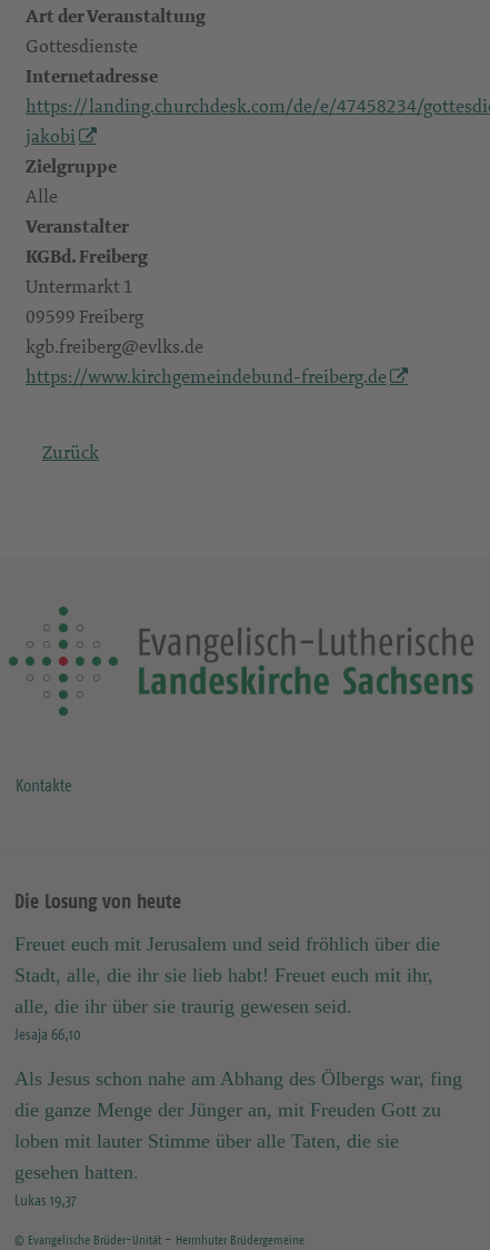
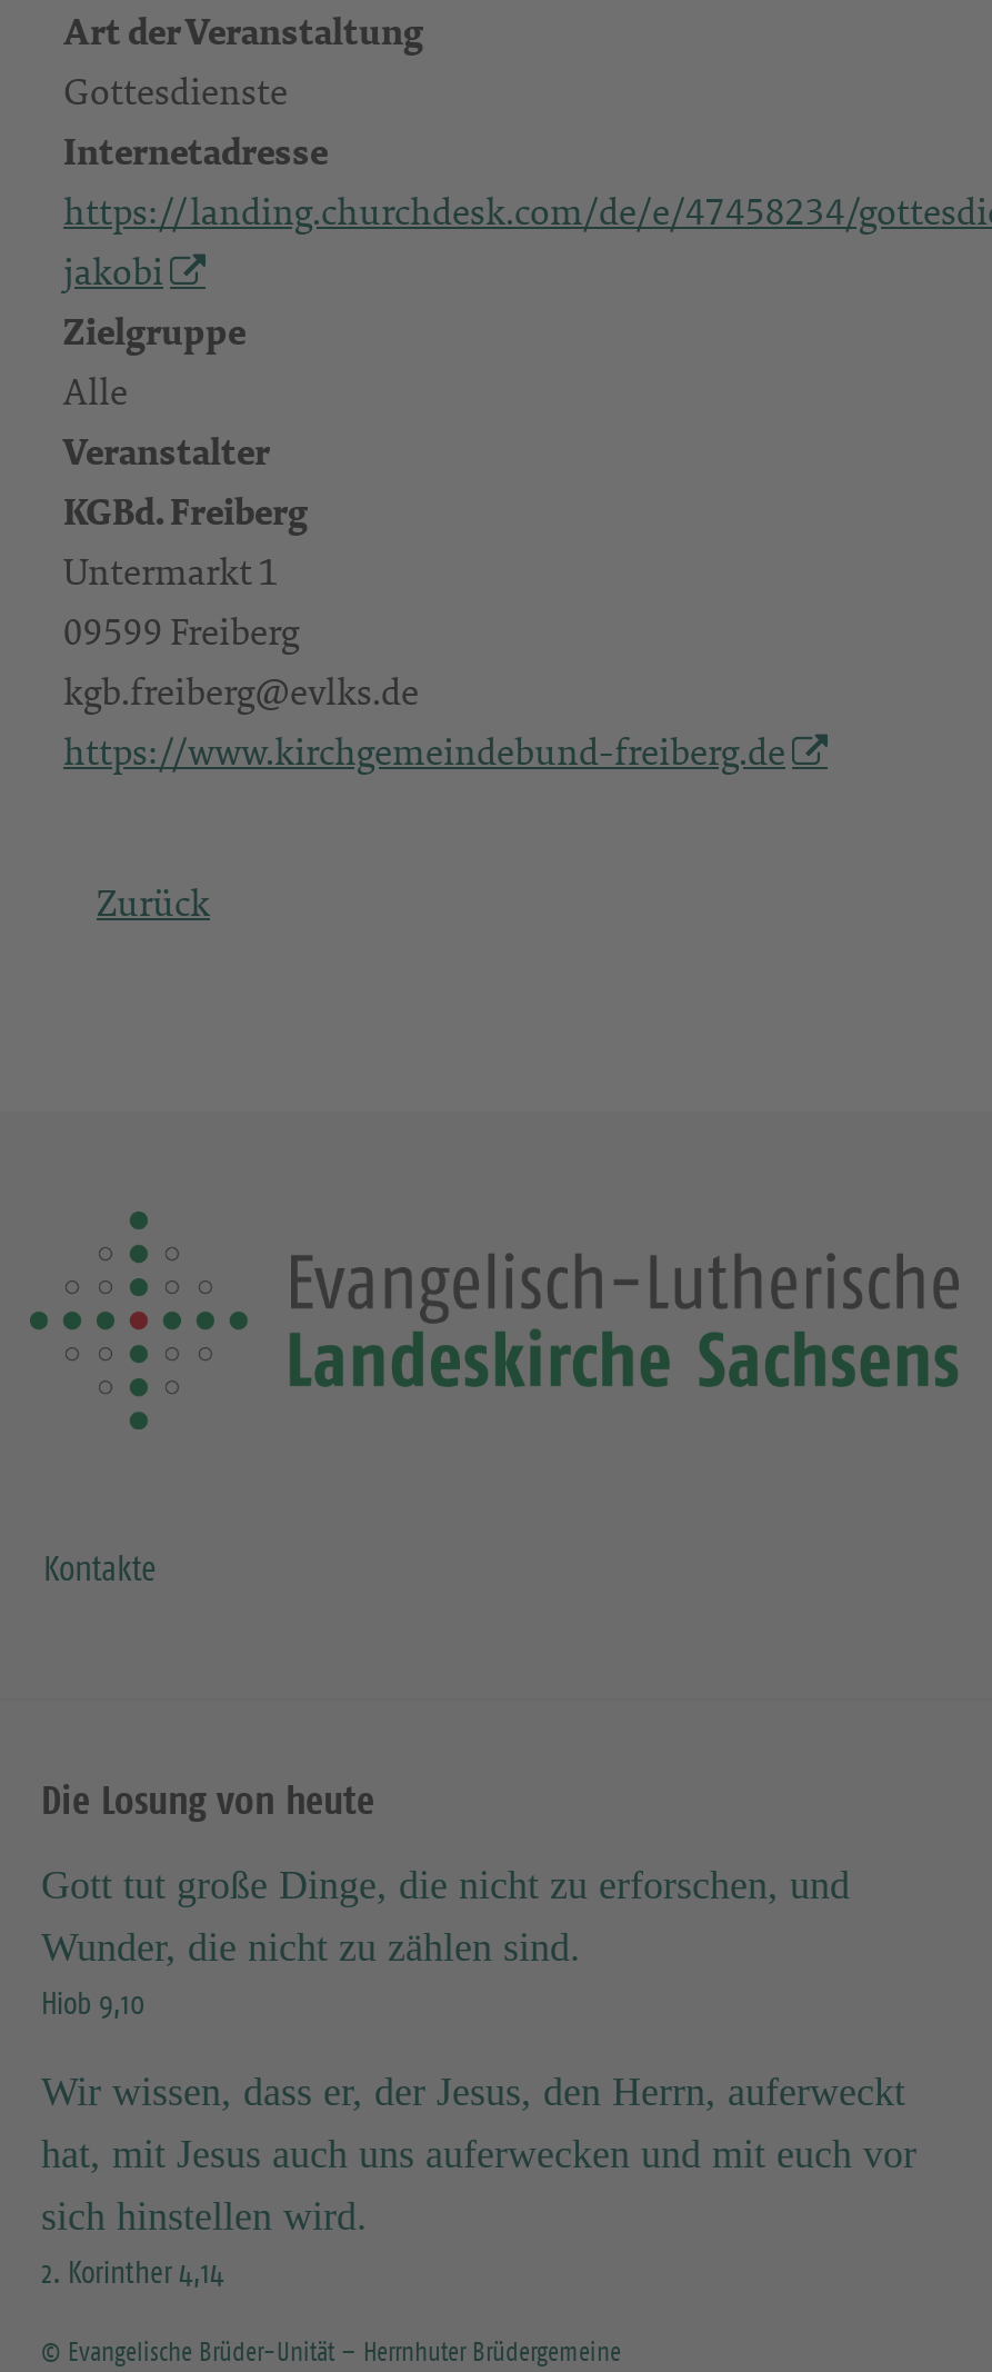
[14,933,440,1044] Freuet euch mit Jerusalem und seid fröhlich über die | Stadt, alle, die ihr sie lieb habt! Freuet euch mit ihr, | alle, die ihr über sie traurig gewesen seid. | Jesaja 66,10 -> [41,1862,850,2023] Gott tut große Dinge, die nicht zu erforschen, und | Wunder, die nicht zu zählen sind. | Hiob 9,10
[14,1067,462,1210] Als Jesus schon nahe am Abhang des Ölbergs war, fing | die ganze Menge der Jünger an, mit Freuden Gott zu | loben mit lauter Stimme über alle Taten, die sie | gesehen hatten. | Lukas 19,37 -> [41,2069,916,2292] Wir wissen, dass er, der Jesus, den Herrn, auferweckt | hat, mit Jesus auch uns auferwecken und mit euch vor | sich hinstellen wird. | 2. Korinther 4,14

